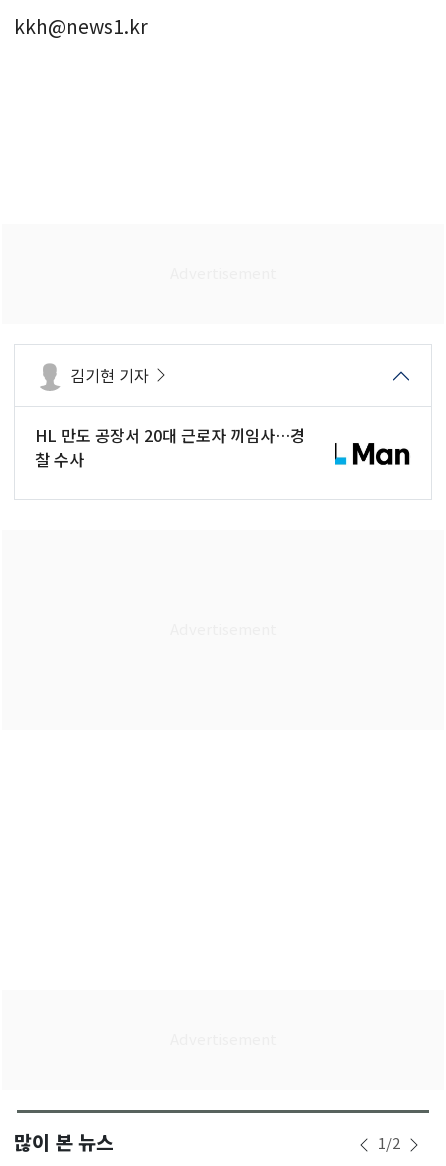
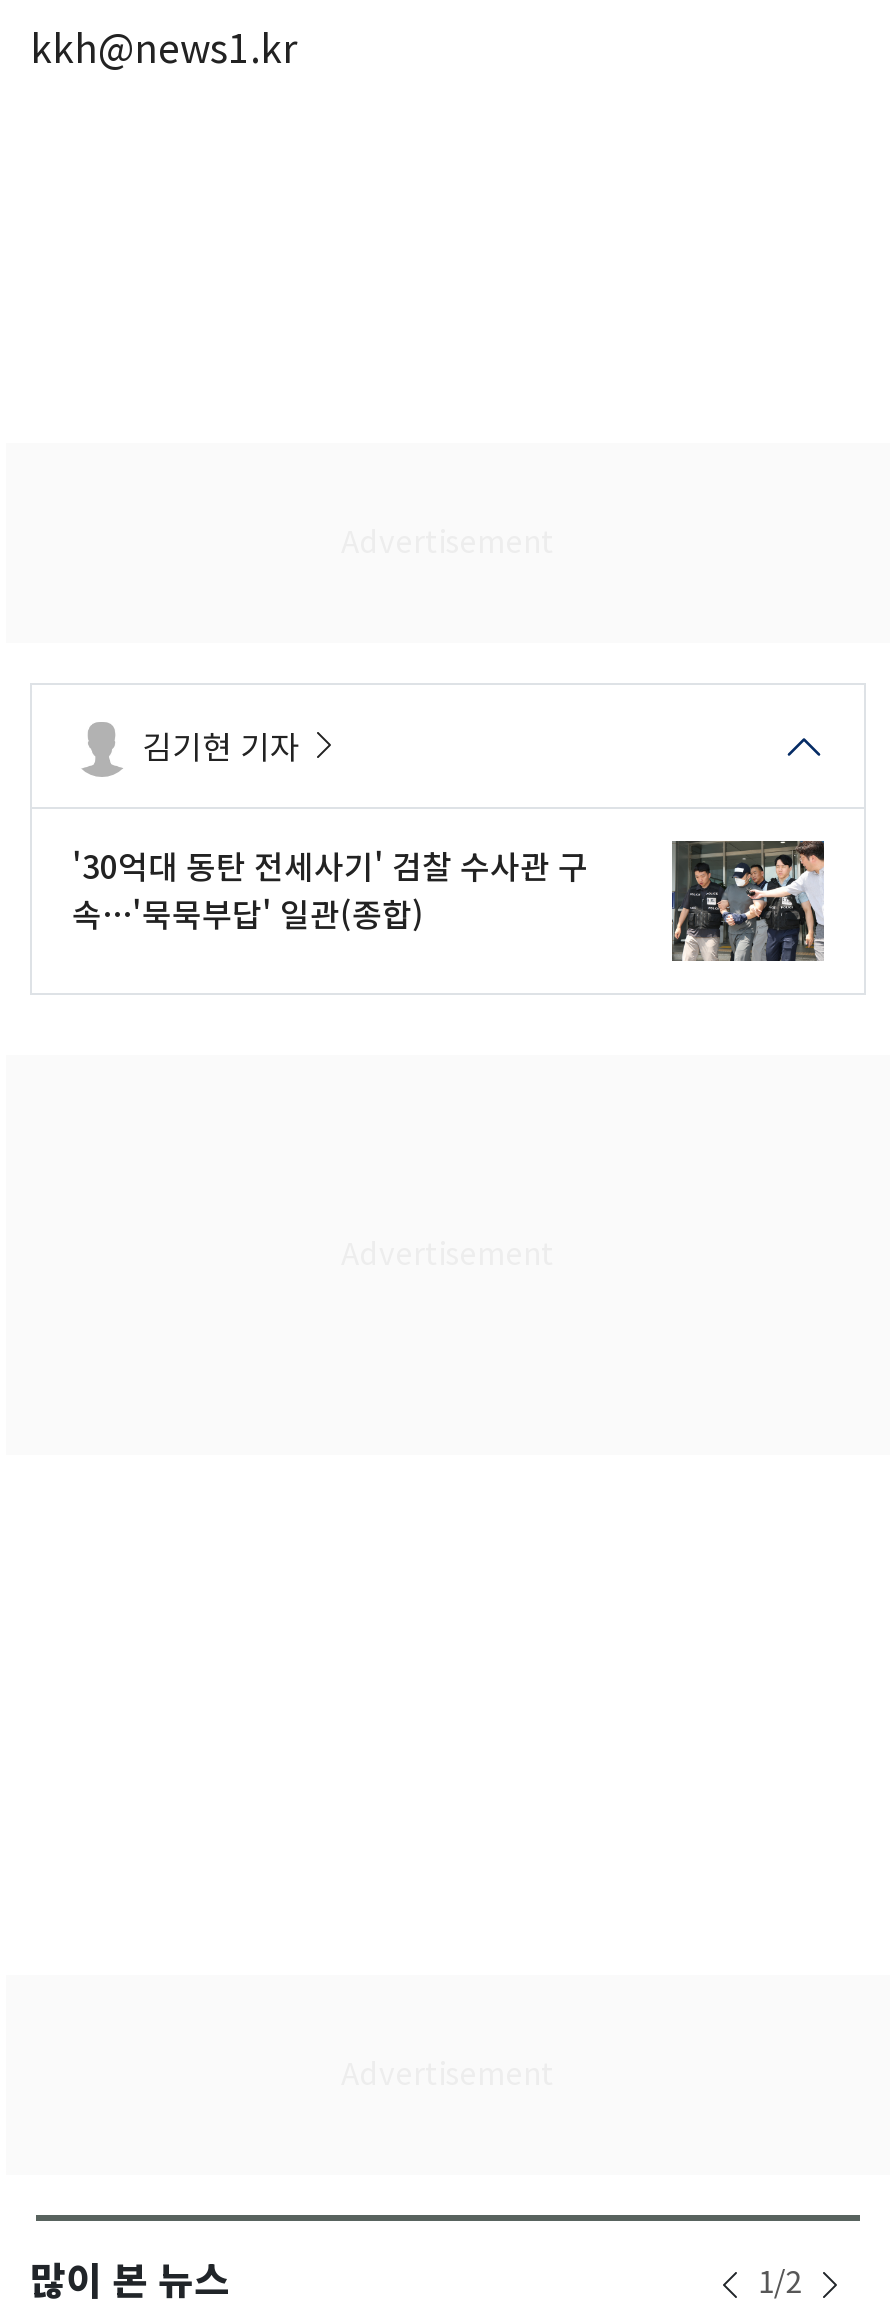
[35,423,305,471] HL 만도 공장서 20대 근로자 끼임사…경 | 찰 수사 -> [72,840,588,936] '30억대 동탄 전세사기' 검찰 수사관 구 | 속…'묵묵부답' 일관(종합)
[334,423,411,483] [image] -> [670,839,826,963] [image]

